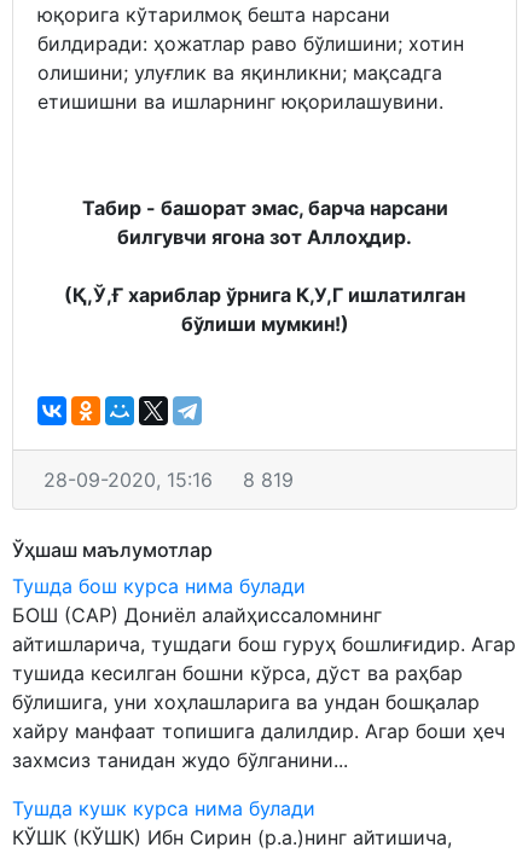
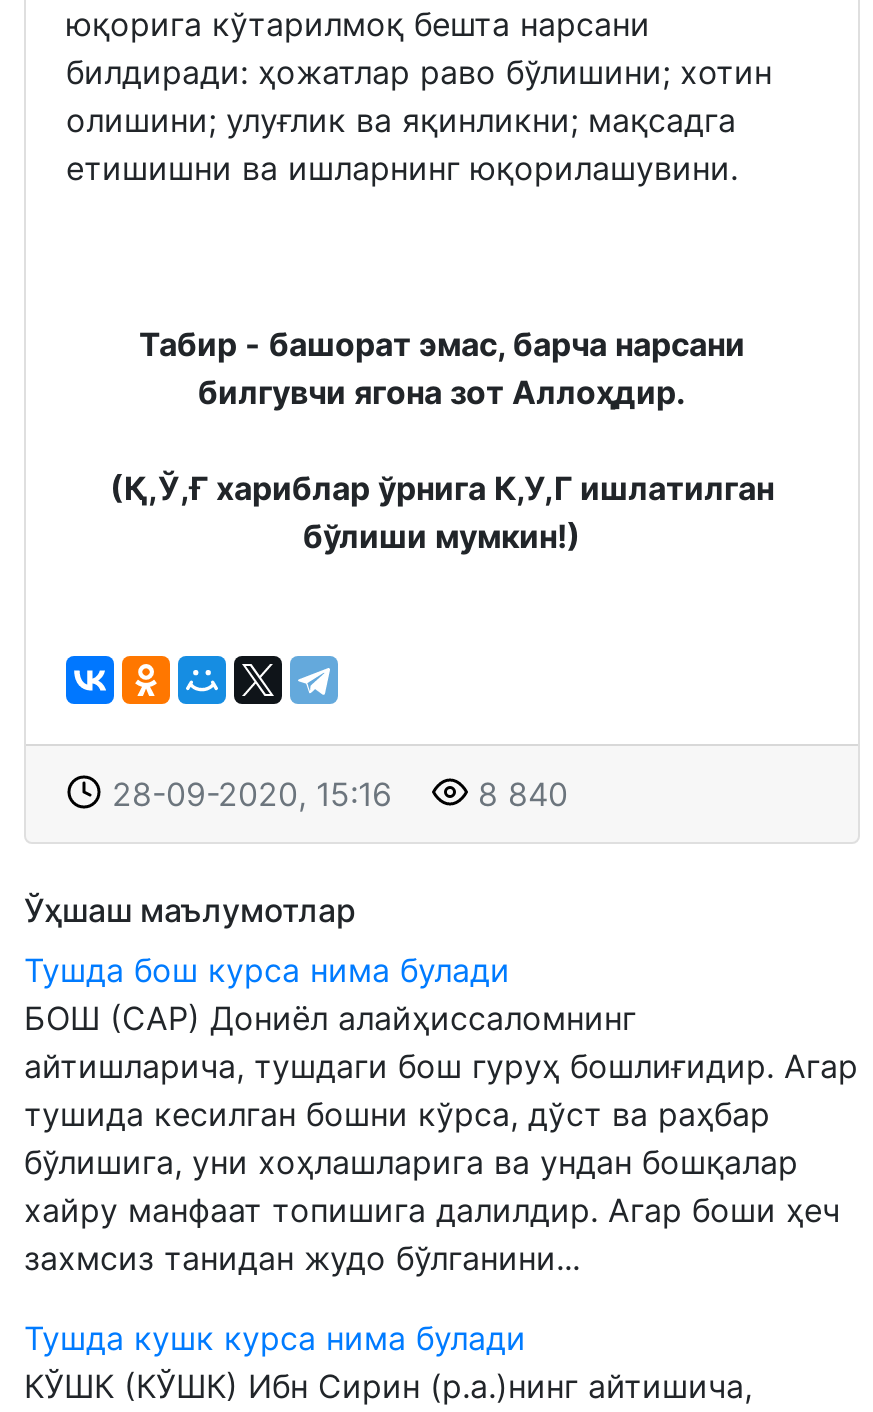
[37,468,294,492] 28-09-2020, 15:16 8 819 -> [102,774,568,814] 28-09-2020, 15:16 8 840

